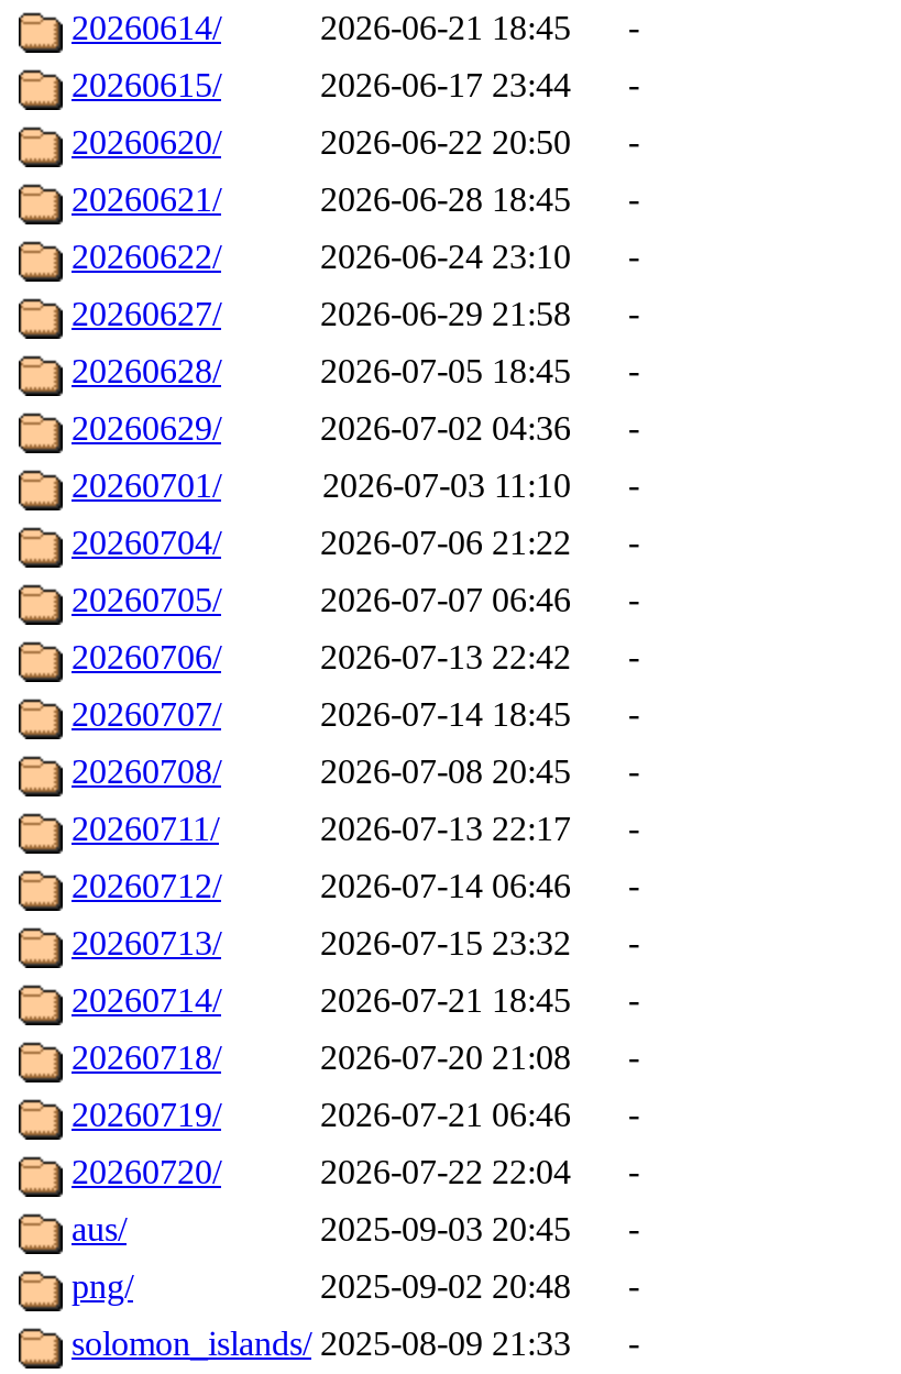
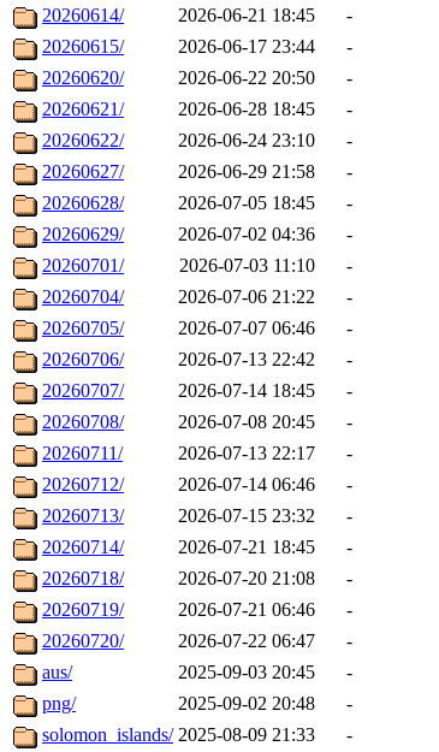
[320,1154,571,1191] 2026-07-22 22:04 -> [178,631,315,651] 2026-07-22 06:47

